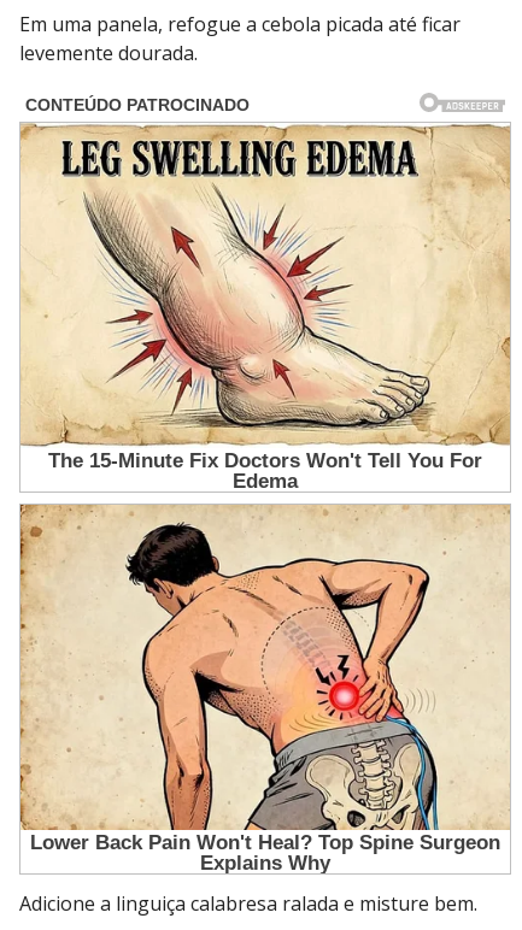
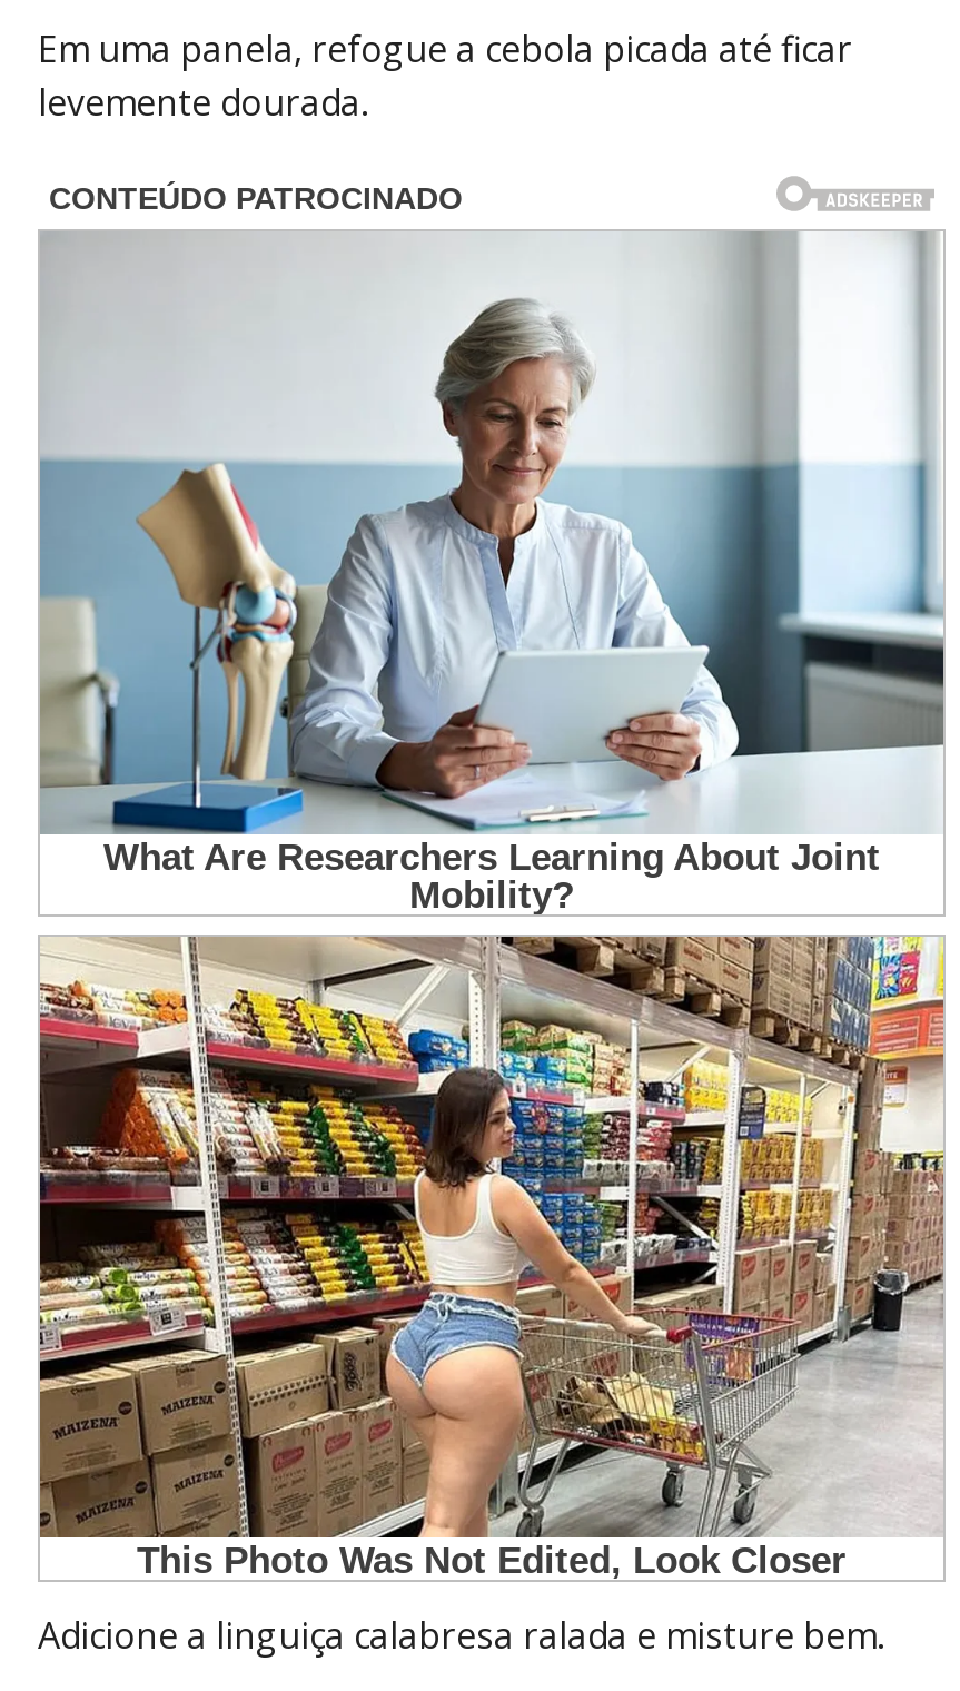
[19,123,511,488] [image] -> [38,229,946,917] [image]
[19,504,510,875] [image] -> [38,934,946,1580] [image]

